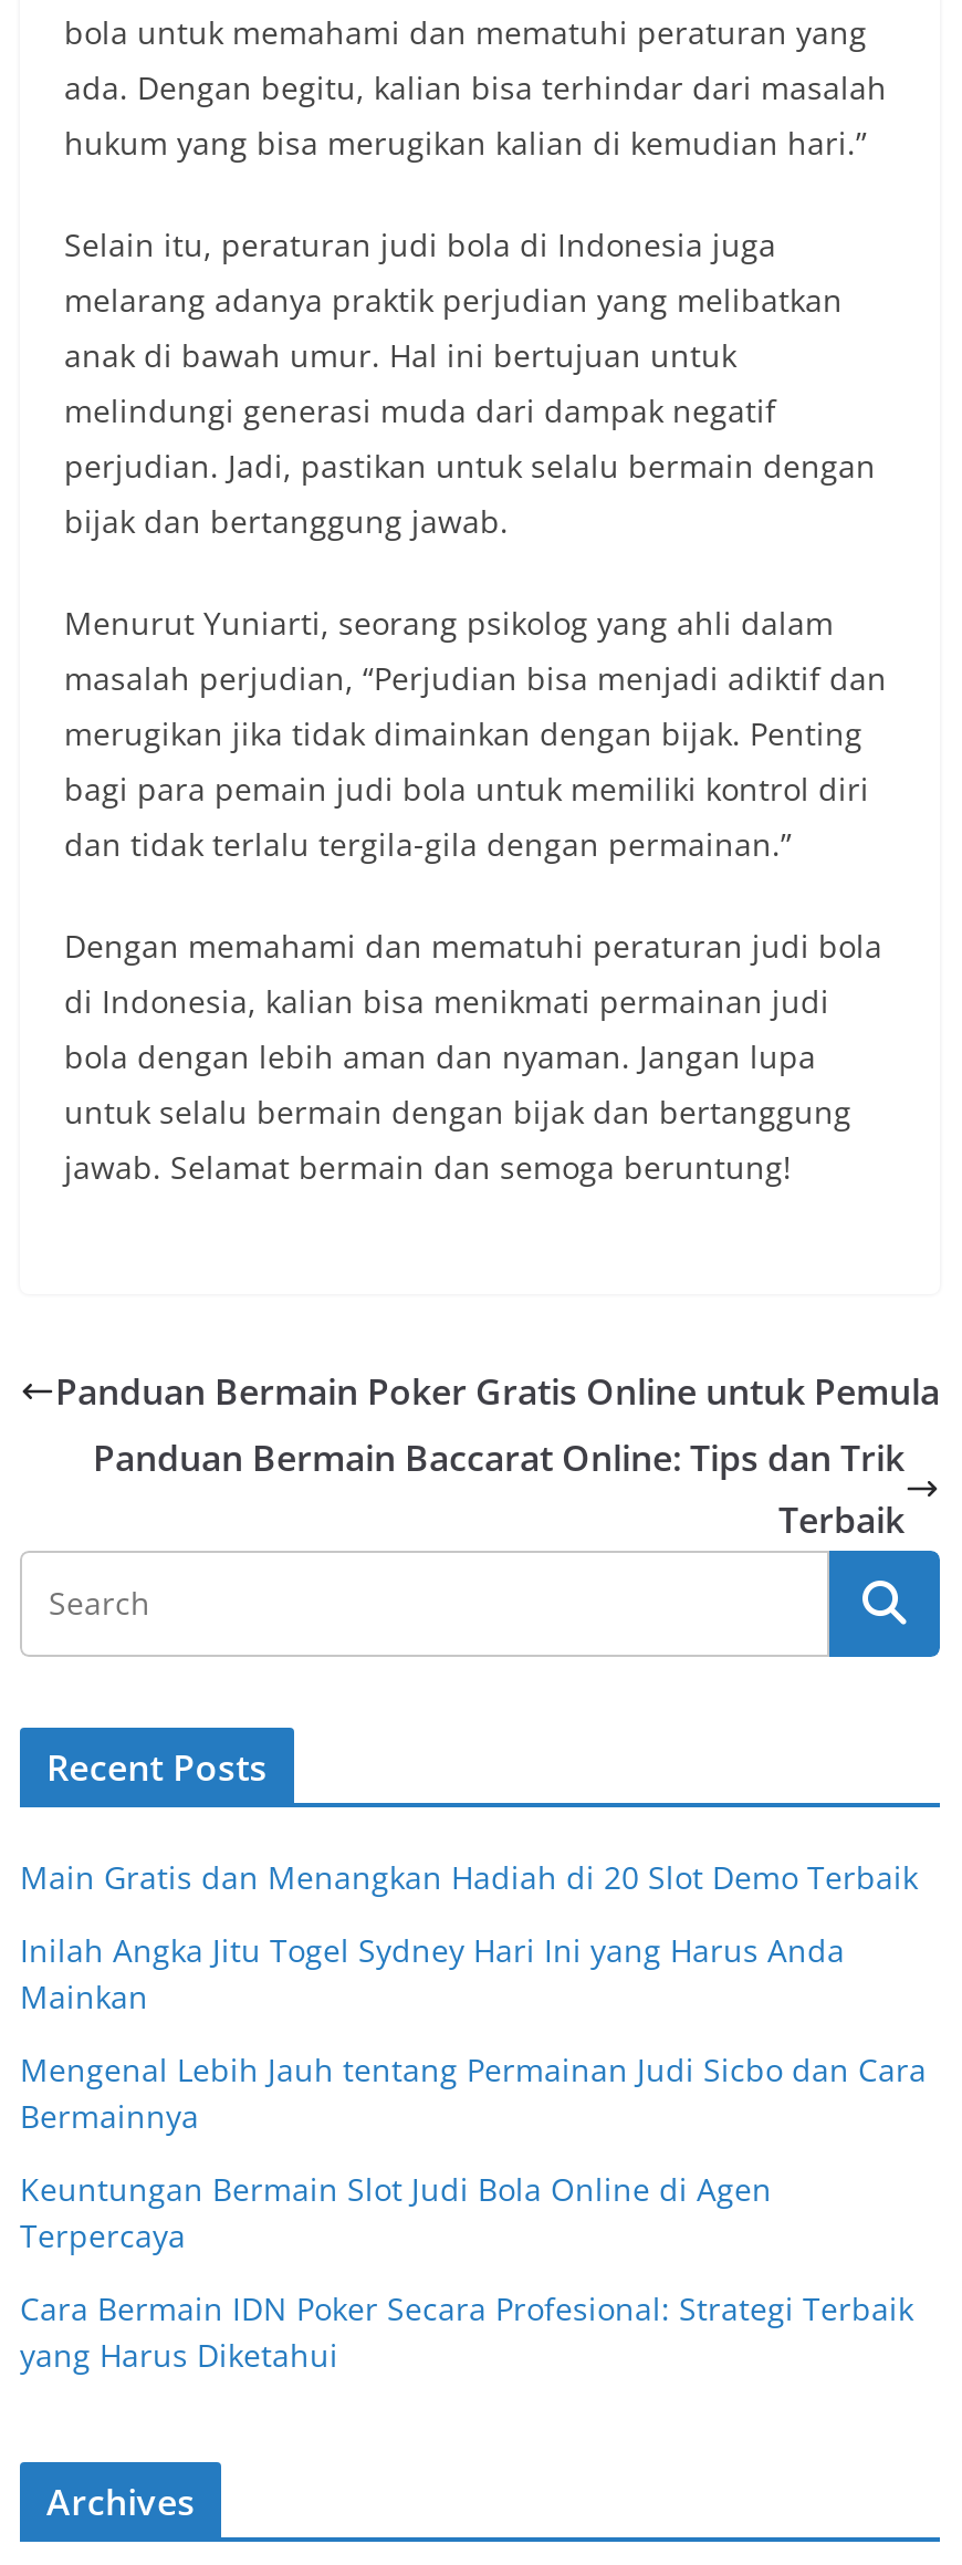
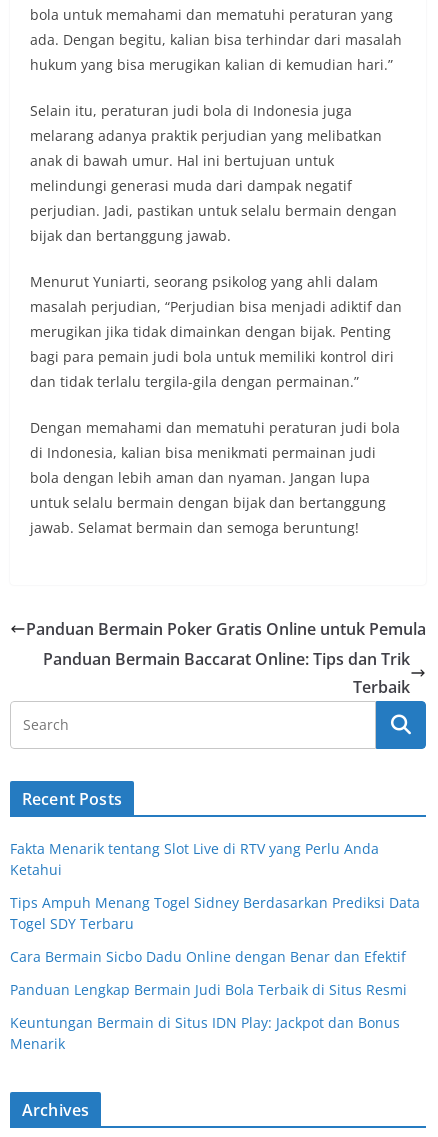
[20,1856,918,1898] Main Gratis dan Menangkan Hadiah di 20 Slot Demo Terbaik -> [10,839,379,879] Fakta Menarik tentang Slot Live di RTV yang Perlu Anda | Ketahui
[20,1929,845,2017] Inilah Angka Jitu Togel Sydney Hari Ini yang Harus Anda | Mainkan -> [10,893,420,933] Tips Ampuh Menang Togel Sidney Berdasarkan Prediksi Data | Togel SDY Terbaru
[20,2048,927,2137] Mengenal Lebih Jauh tentang Permainan Judi Sicbo dan Cara | Bermainnya -> [10,947,406,966] Cara Bermain Sicbo Dadu Online dengan Benar dan Efektif
[20,2168,772,2256] Keuntungan Bermain Slot Judi Bola Online di Agen | Terpercaya -> [10,980,407,999] Panduan Lengkap Bermain Judi Bola Terbaik di Situs Resmi
[20,2287,913,2376] Cara Bermain IDN Poker Secara Profesional: Strategi Terbaik | yang Harus Diketahui -> [10,1013,400,1053] Keuntungan Bermain di Situs IDN Play: Jackpot dan Bonus | Menarik

